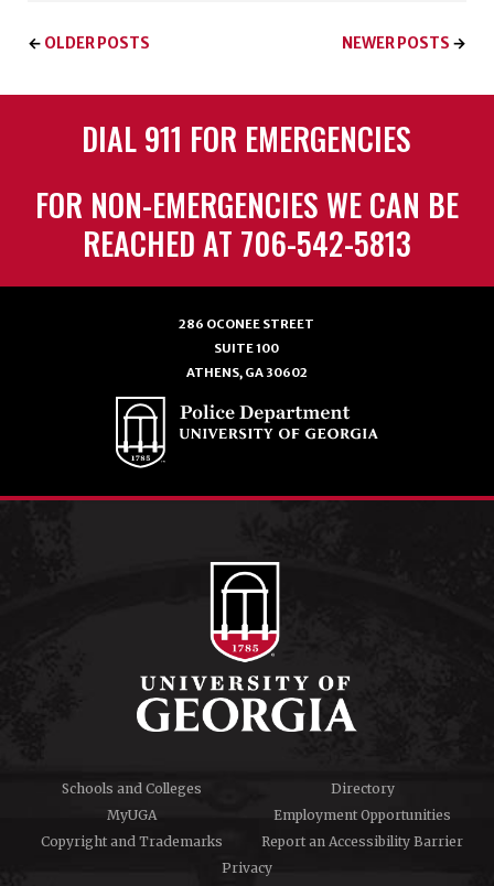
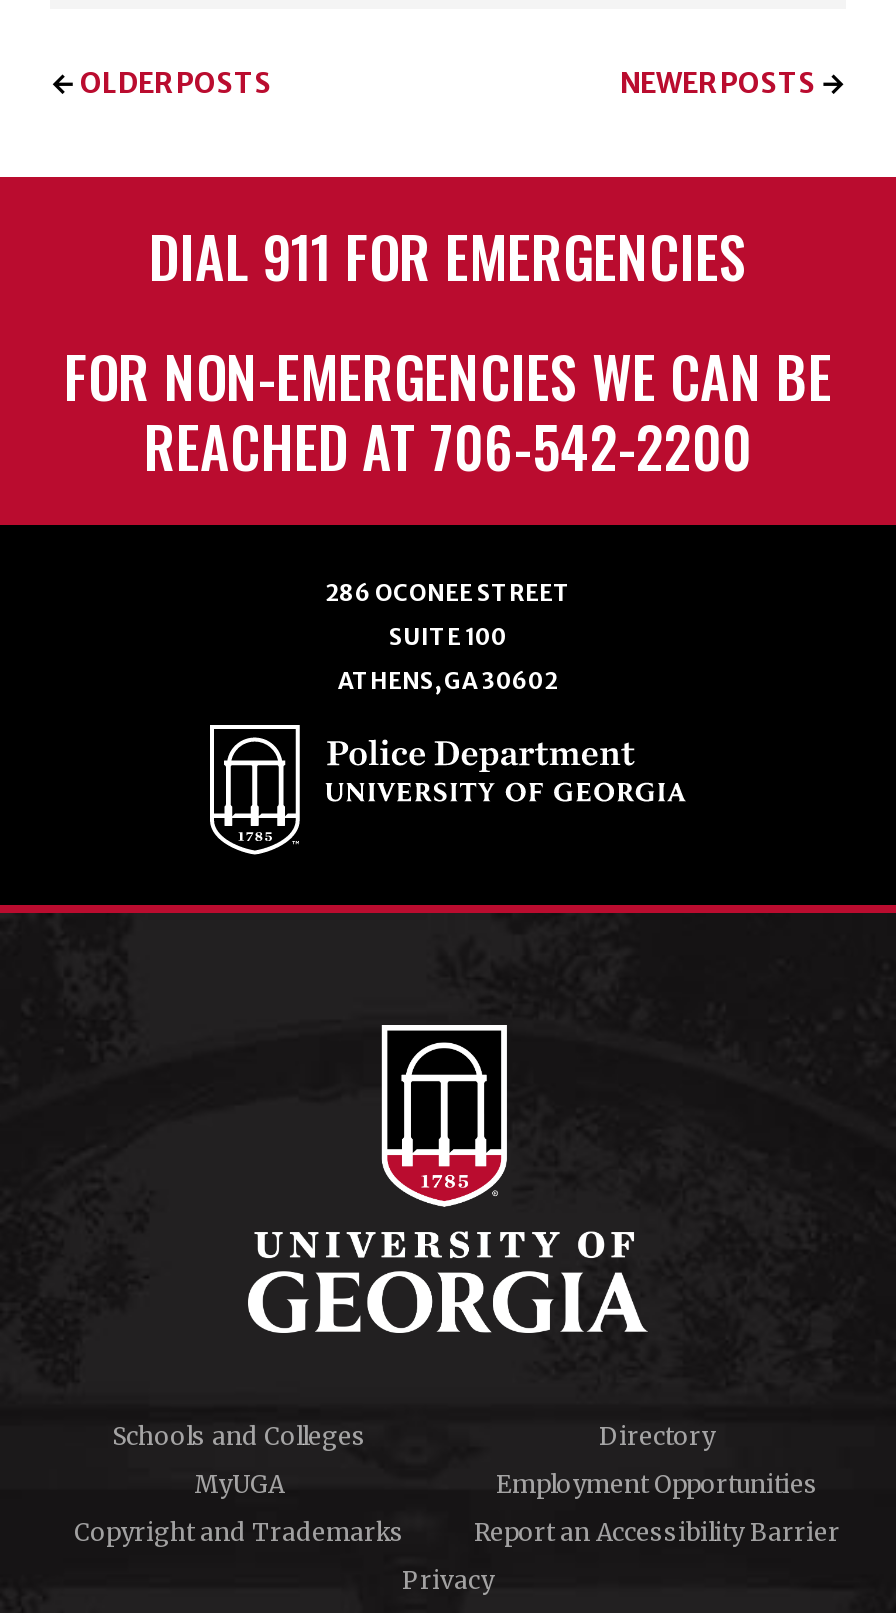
[83,220,411,266] REACHED AT 706-542-5813 -> [144,405,752,487] REACHED AT 706-542-2200

